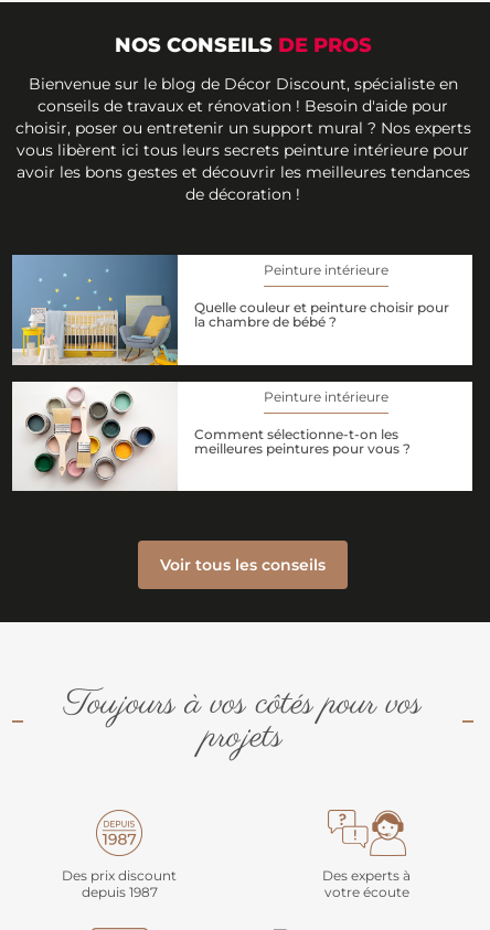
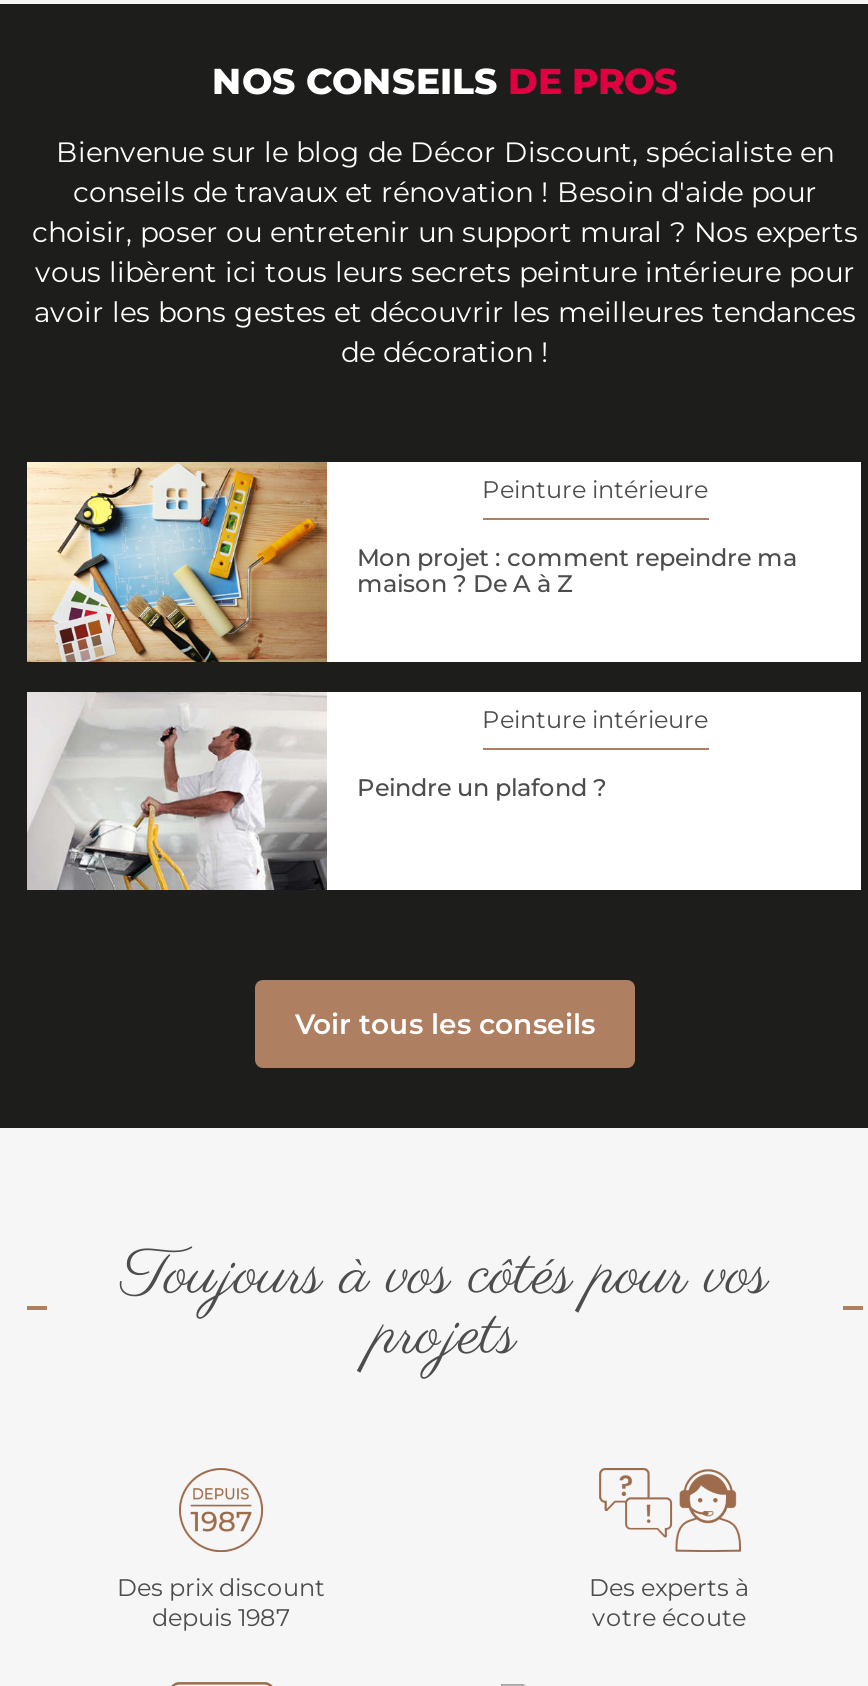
[11,254,449,366] [image] | Quelle couleur et peinture choisir pour | la chambre de bébé ? -> [25,460,797,664] [image] | Mon projet : comment repeindre ma | maison ? De A à Z
[14,383,411,492] [image] | Comment sélectionne-t-on les | meilleures peintures pour vous ? -> [27,692,607,892] [image] | Peindre un plafond ?

